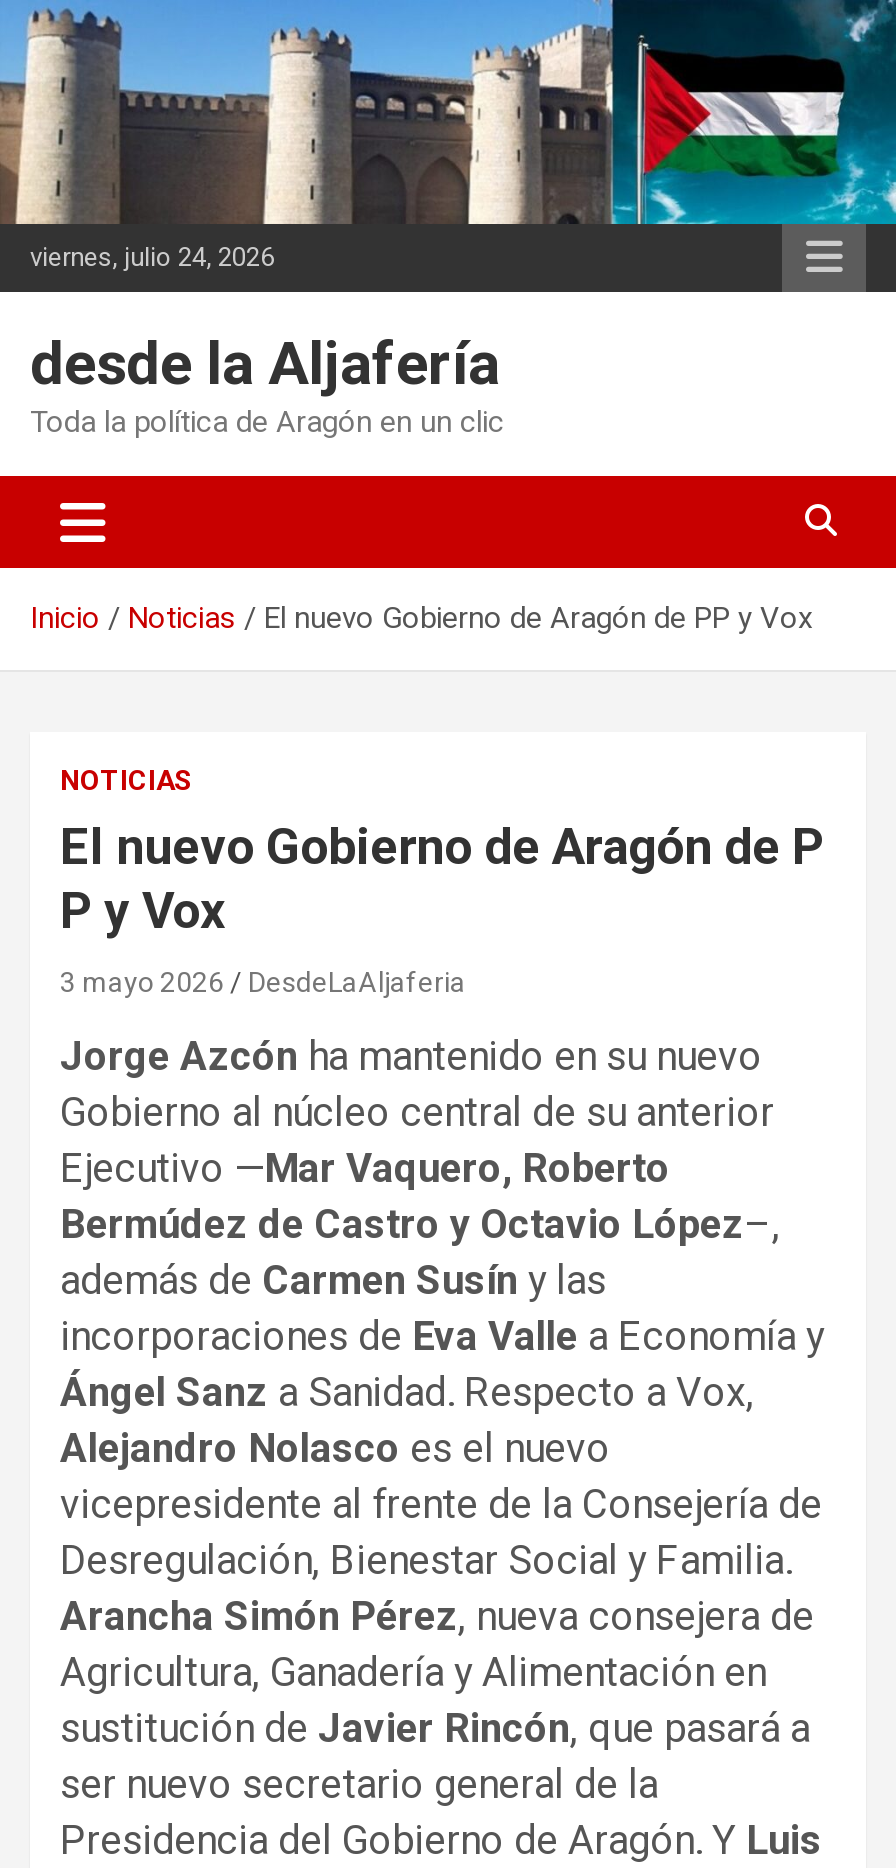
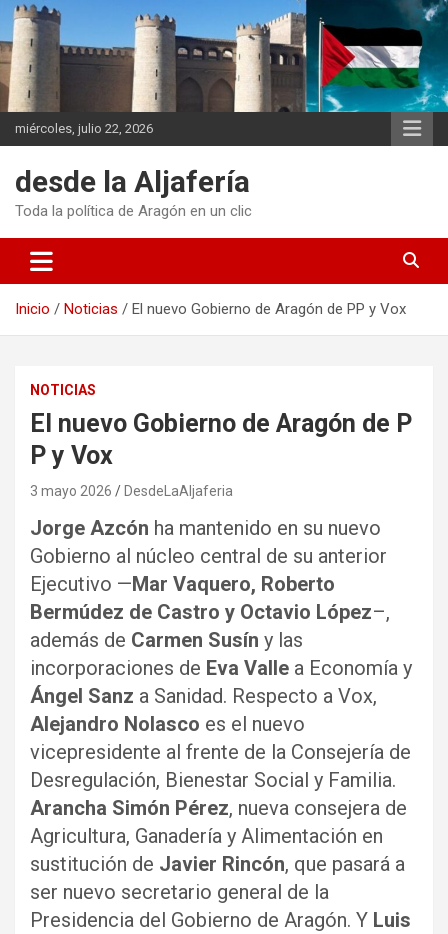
[30,242,274,272] viernes, julio 24, 2026 -> [15,121,153,136] miércoles, julio 22, 2026

